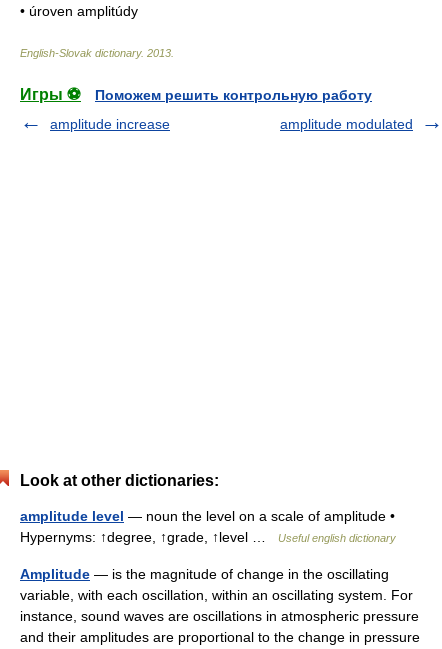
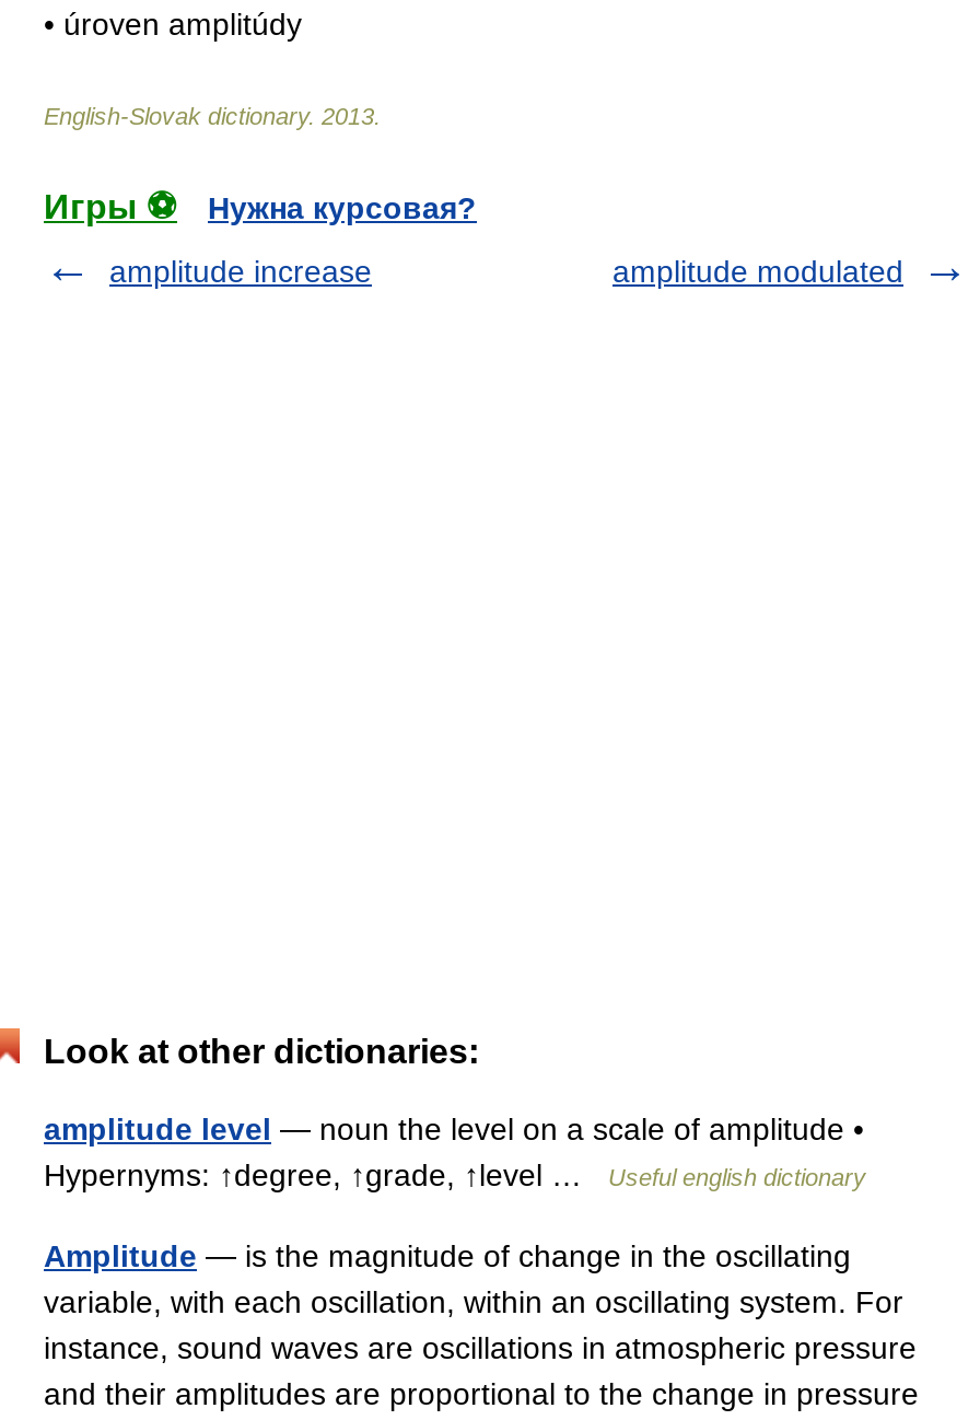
[95,87,372,103] Поможем решить контрольную работу -> [208,190,477,225] Нужна курсовая?

